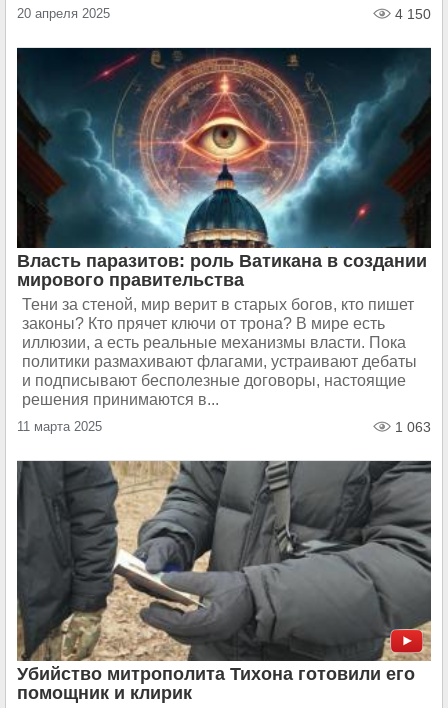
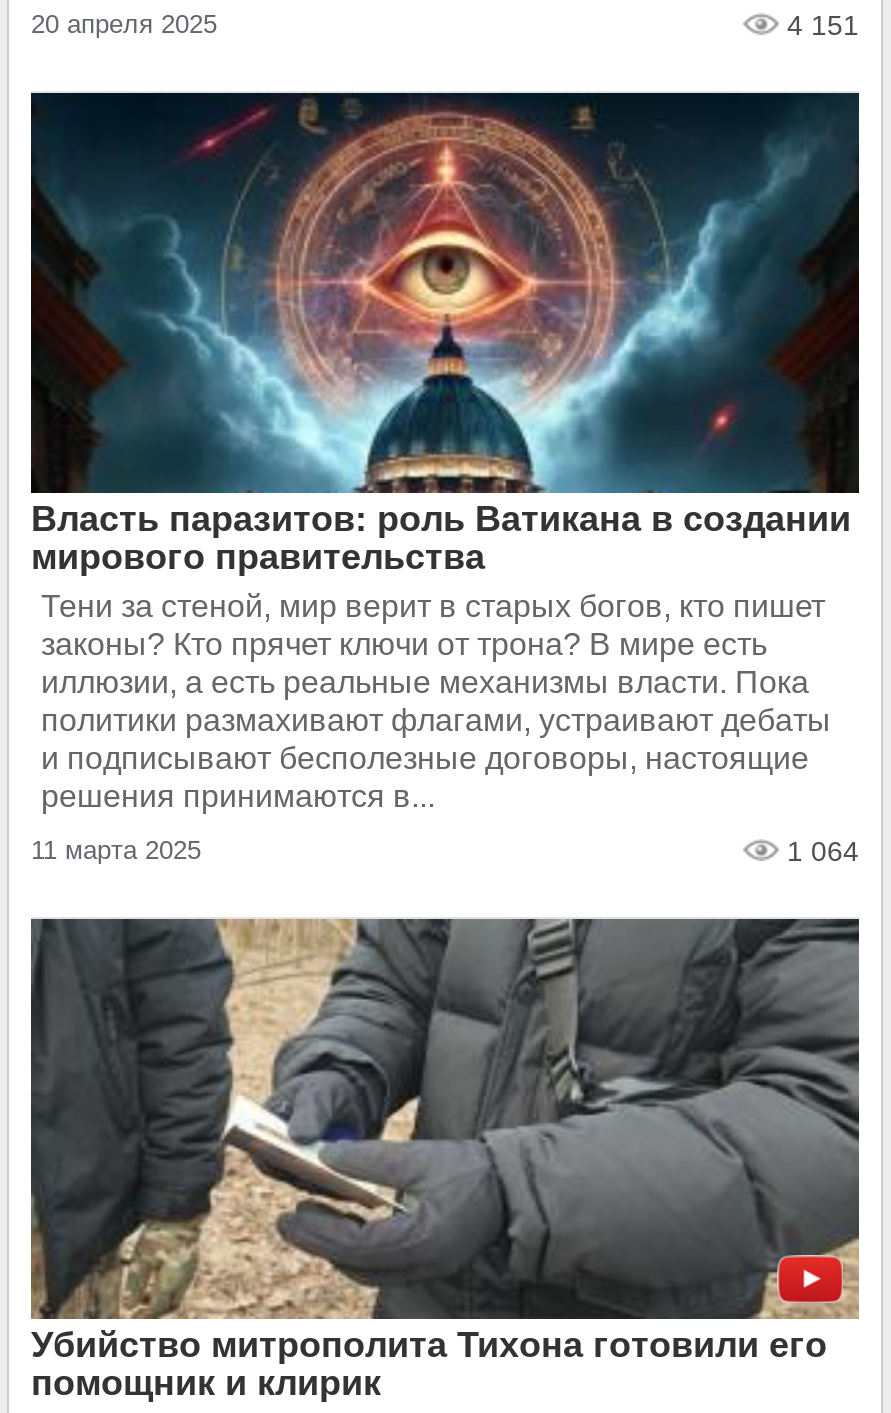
[391,6,431,22] 4 150 -> [779,9,859,41] 4 151
[391,419,431,435] 1 063 -> [779,835,859,867] 1 064

